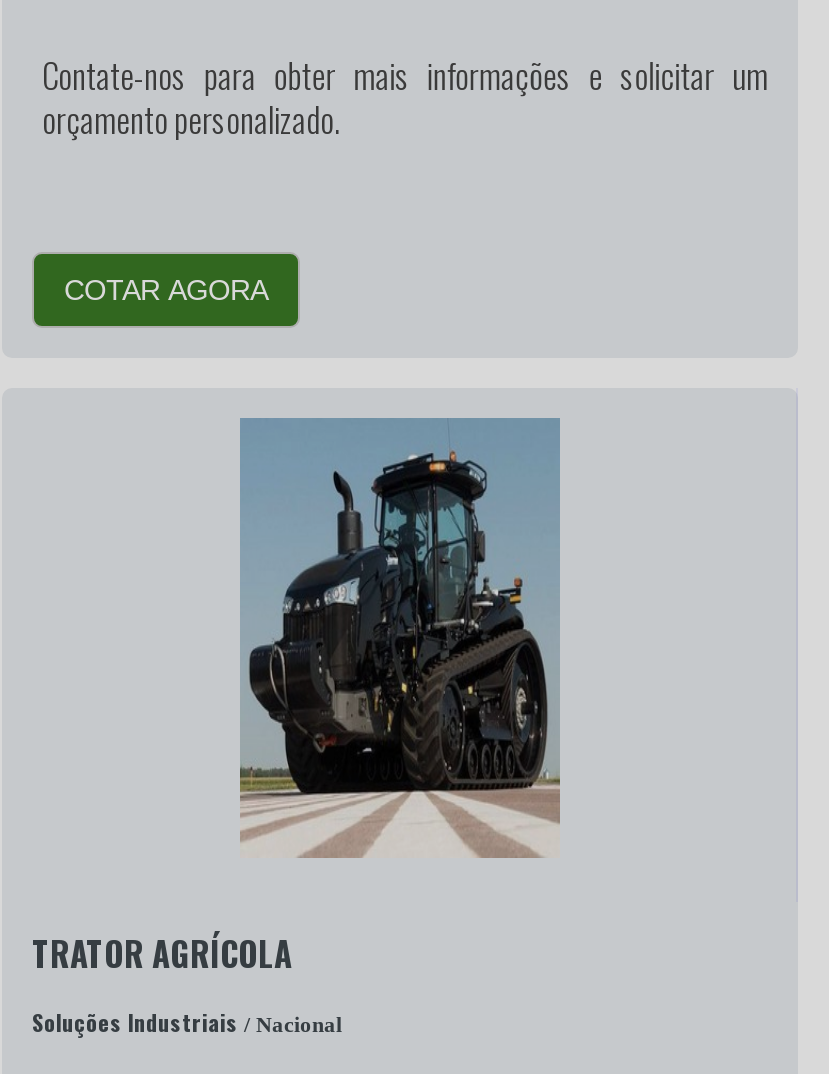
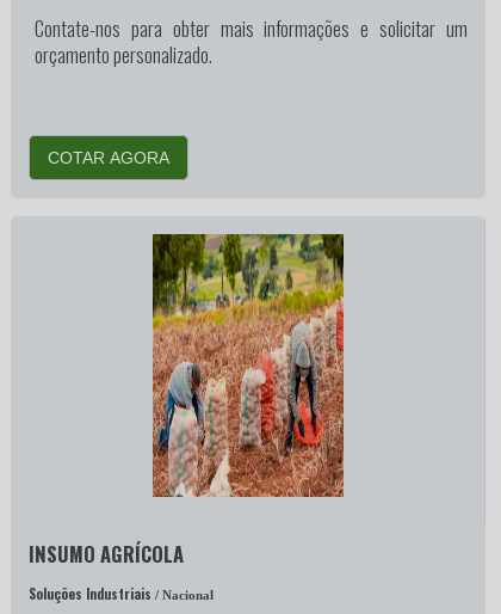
[32,417,560,979] [image] | TRATOR AGRÍCOLA -> [29,233,345,568] [image] | INSUMO AGRÍCOLA

